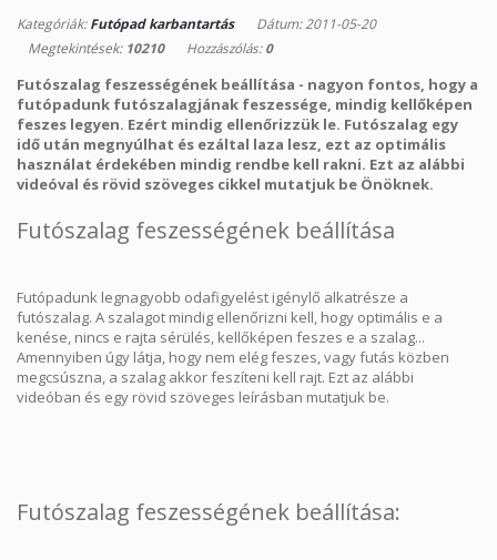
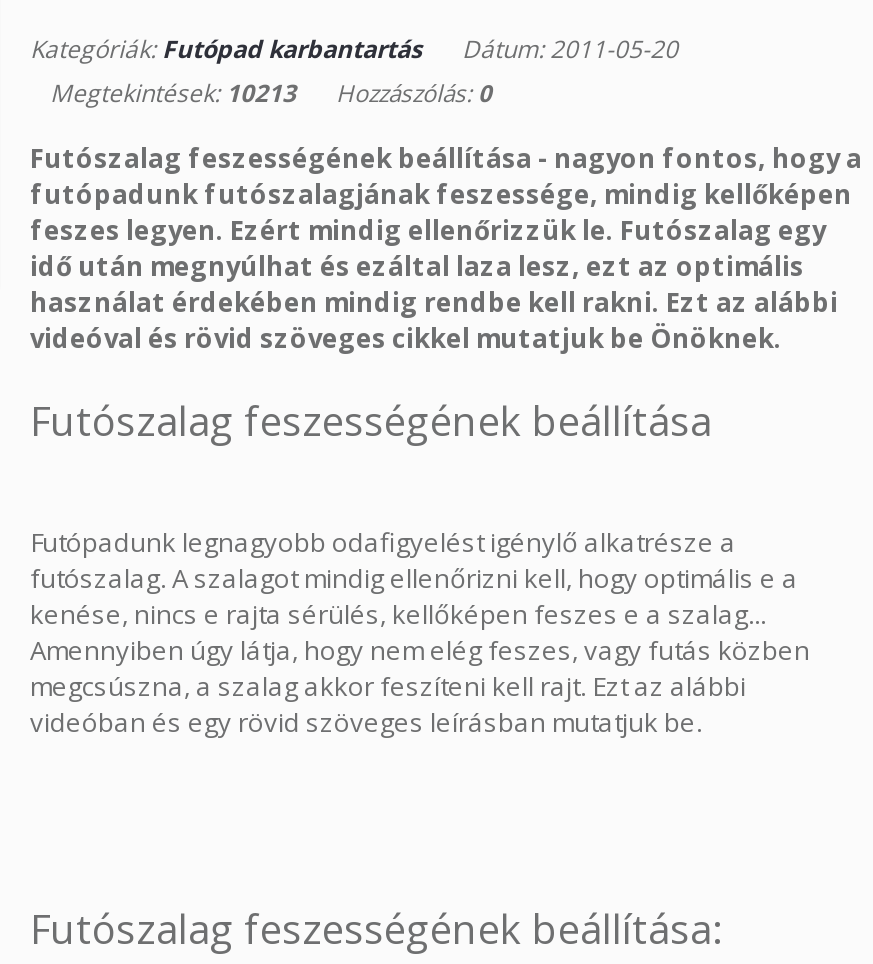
[28,39,164,58] Megtekintések: 10210 -> [50,76,296,110] Megtekintések: 10213

